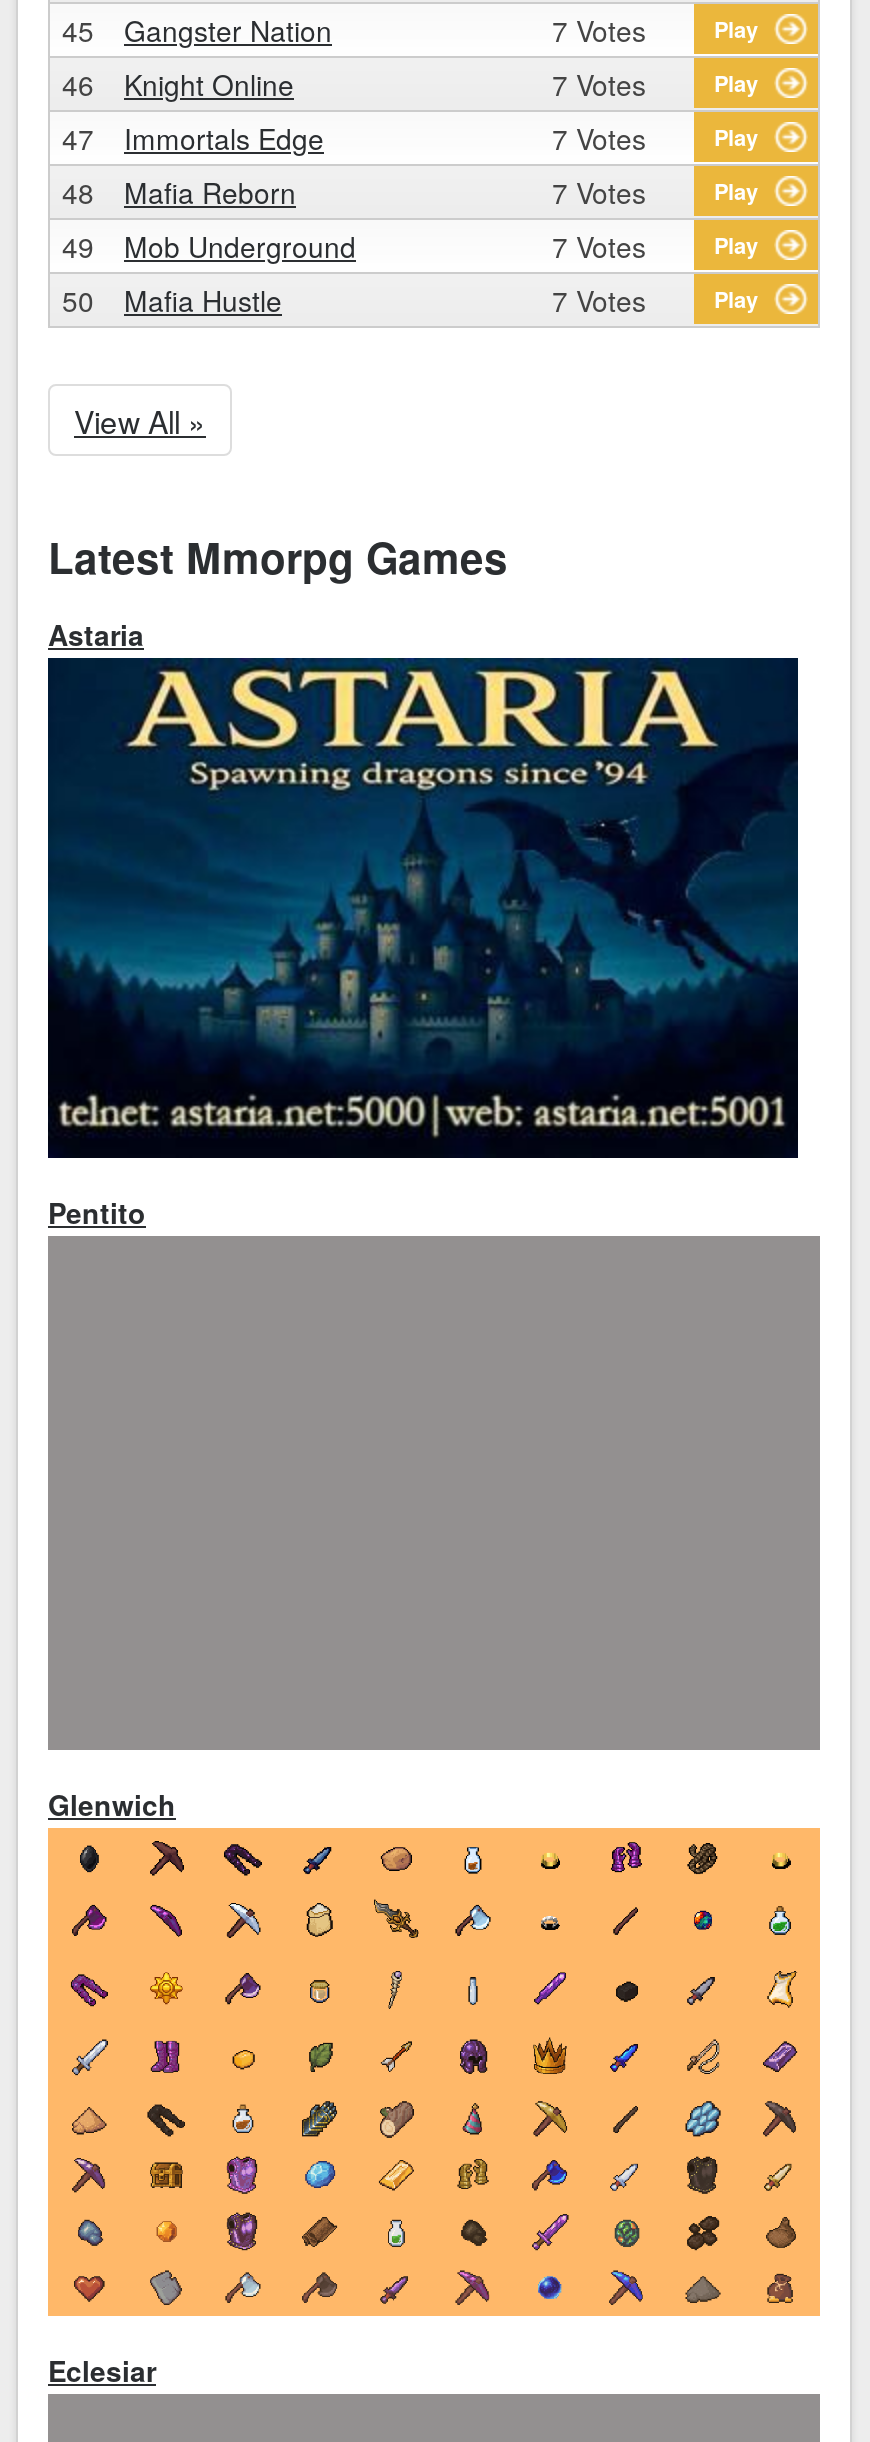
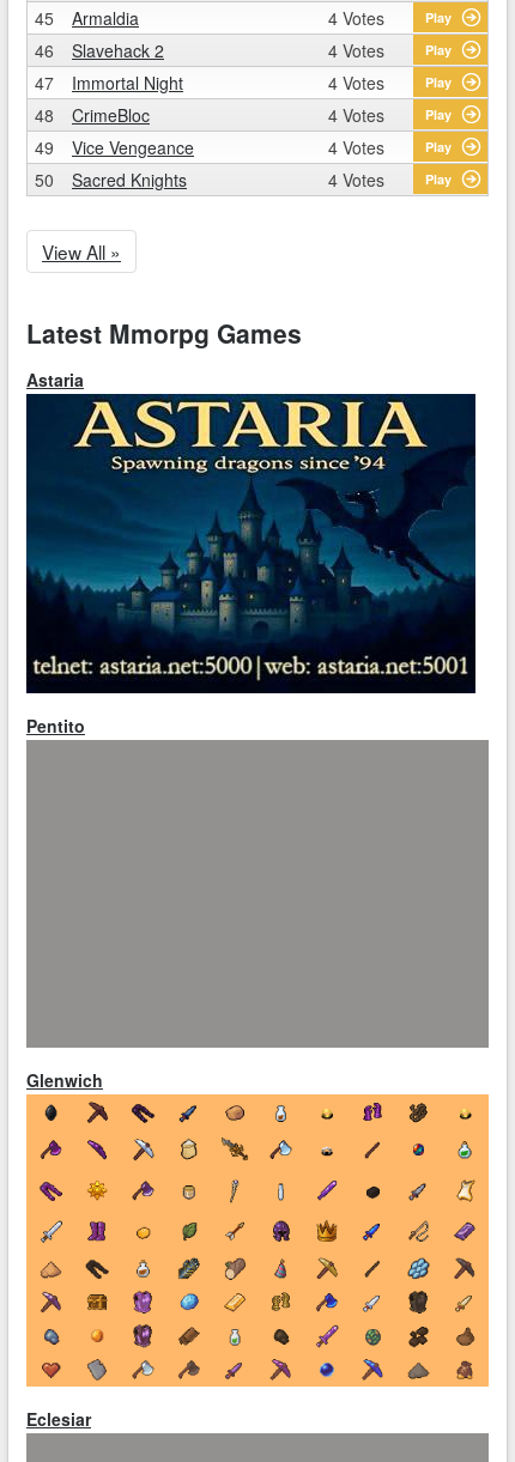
[124,10,646,50] Gangster Nation | 7 Votes -> [72,6,384,30] Armaldia | 4 Votes
[124,64,646,104] Knight Online | 7 Votes -> [72,38,384,62] Slavehack 2 | 4 Votes
[124,118,646,158] Immortals Edge | 7 Votes -> [72,71,384,95] Immortal Night | 4 Votes
[124,172,646,212] Mafia Reborn | 7 Votes -> [72,103,384,127] CrimeBloc | 4 Votes
[124,226,646,266] Mob Underground | 7 Votes -> [72,135,384,159] Vice Vengeance | 4 Votes
[124,280,646,320] Mafia Hustle | 7 Votes -> [72,168,384,192] Sacred Knights | 4 Votes

